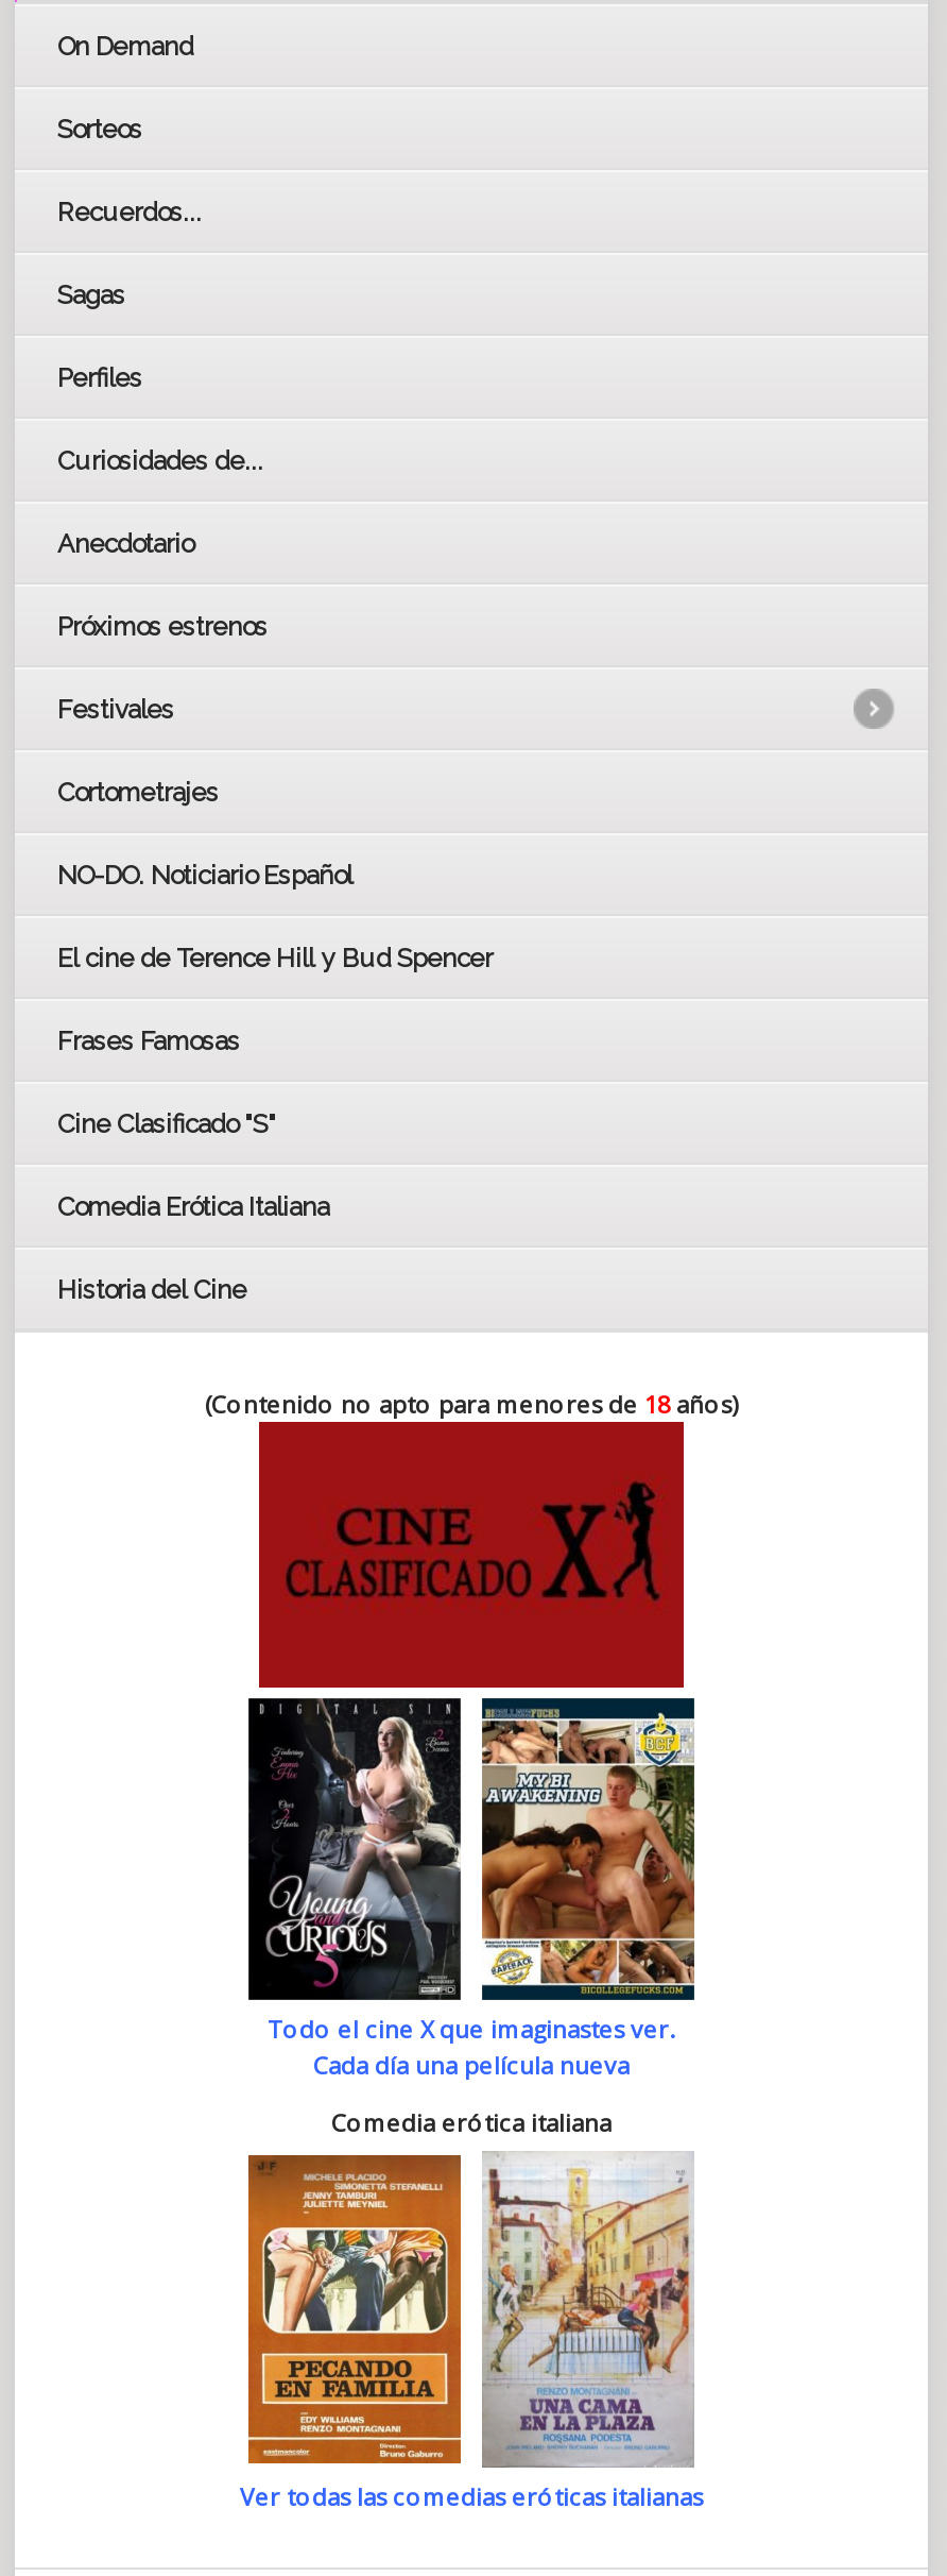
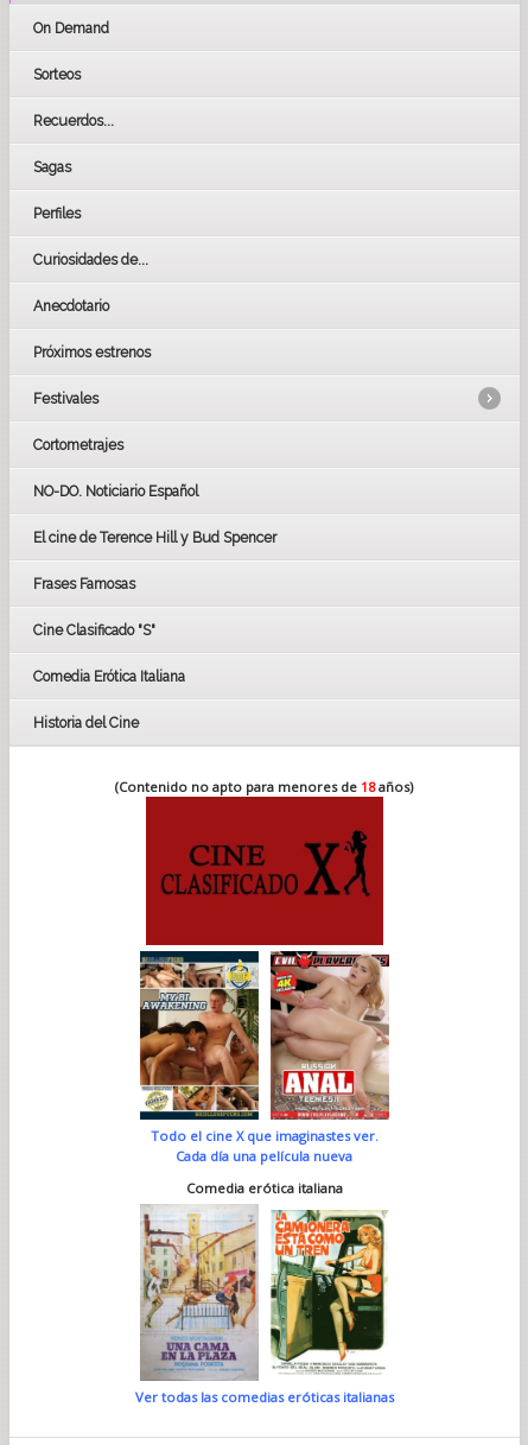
[246,1698,463,2000] [image] -> [139,951,260,1120] [image]
[480,1696,696,2002] [image] -> [269,950,390,1121] [image]
[246,2153,463,2468] [image] -> [140,1205,259,1382] [image]
[480,2151,694,2470] [image] -> [271,1205,388,1381] [image]

